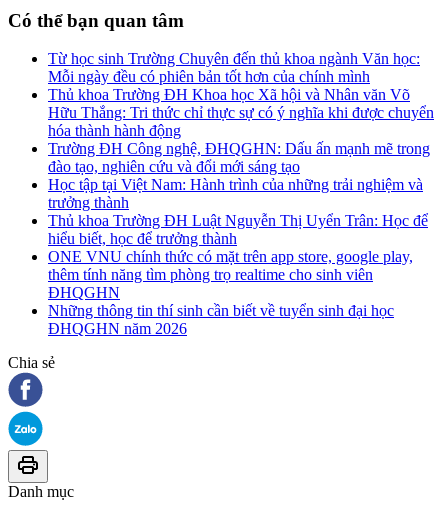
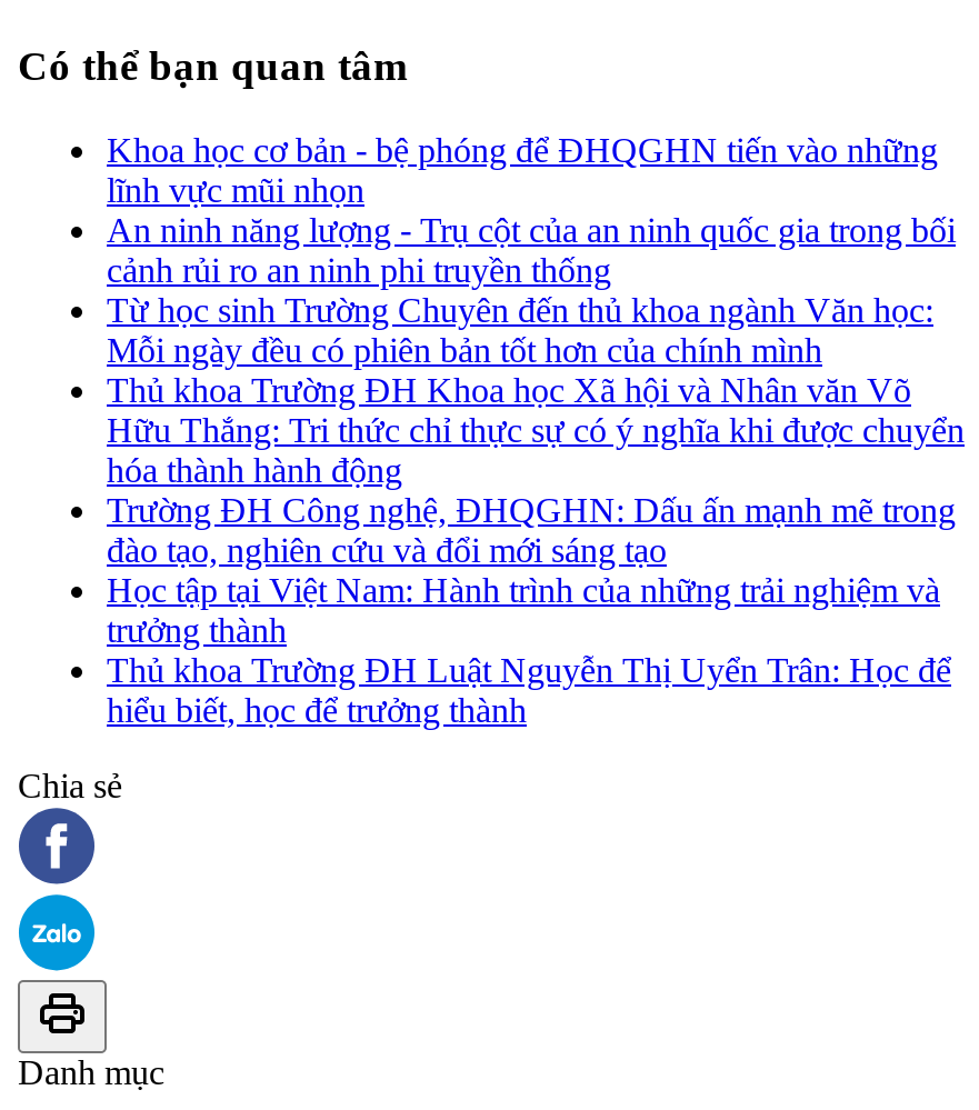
none -> [107,132,956,289] Khoa học cơ bản - bệ phóng để ĐHQGHN tiến vào những | lĩnh vực mũi nhọn | An ninh năng lượng - Trụ cột của an ninh quốc gia trong bối | cảnh rủi ro an ninh phi truyền thống
moved [48,50,434,247] -> [107,292,965,729]: Từ học sinh Trường Chuyên đến thủ khoa ngành Văn học: | Mỗi ngày đều có phiên bản tốt hơn của chính mình | Thủ khoa Trường ĐH Khoa học Xã hội và Nhân văn Võ | ... | Thủ khoa Trường ĐH Luật Nguyễn Thị Uyển Trân: Học để | hiểu biết, học để trưởng thành
[48,248,413,337] ONE VNU chính thức có mặt trên app store, google play, | thêm tính năng tìm phòng trọ realtime cho sinh viên | ĐHQGHN | Những thông tin thí sinh cần biết về tuyển sinh đại học | ĐHQGHN năm 2026 -> none

